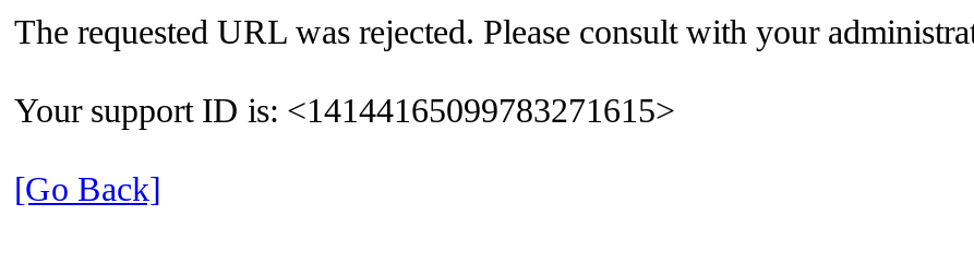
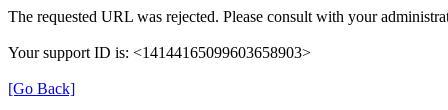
[14,92,675,129] Your support ID is: <14144165099783271615> -> [8,44,311,61] Your support ID is: <14144165099603658903>

